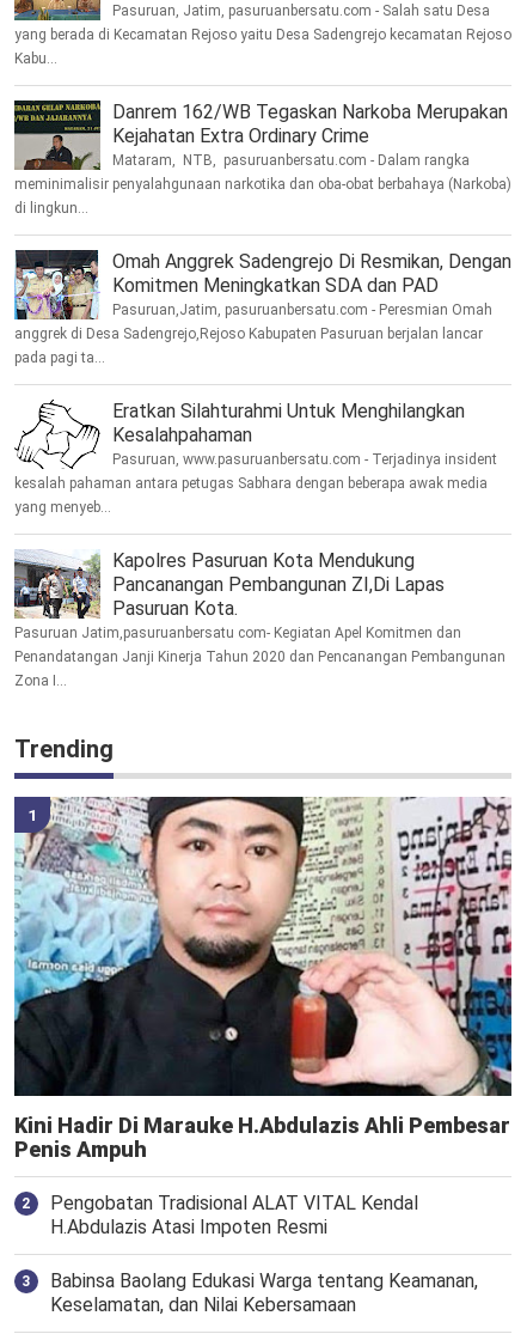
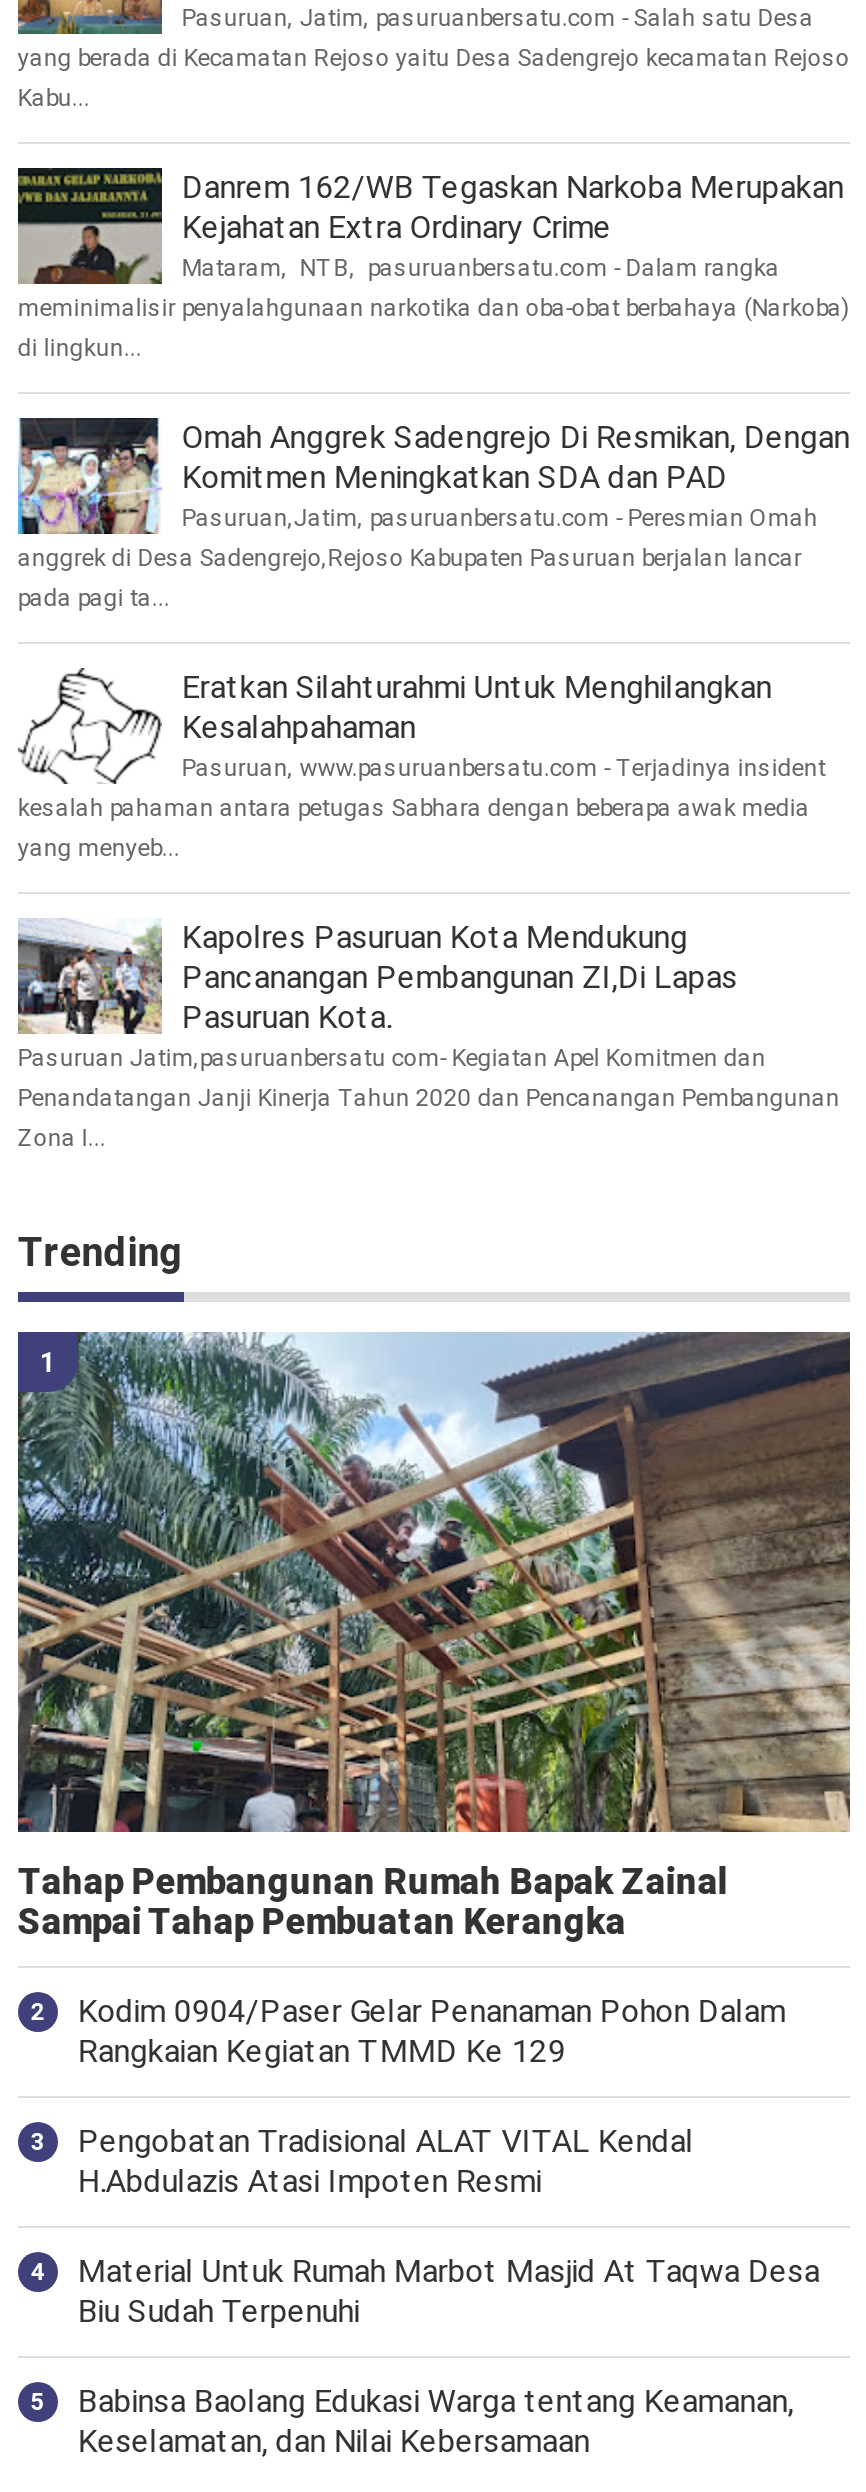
[13,796,513,1162] [image] | Kini Hadir Di Marauke H.Abdulazis Ahli Pembesar | Penis Ampuh -> [16,1330,852,2071] [image] | Tahap Pembangunan Rumah Bapak Zainal | Sampai Tahap Pembuatan Kerangka | Kodim 0904/Paser Gelar Penanaman Pohon Dalam | Rangkaian Kegiatan TMMD Ke 129
none -> [77,2253,819,2331] Material Untuk Rumah Marbot Masjid At Taqwa Desa | Biu Sudah Terpenuhi

